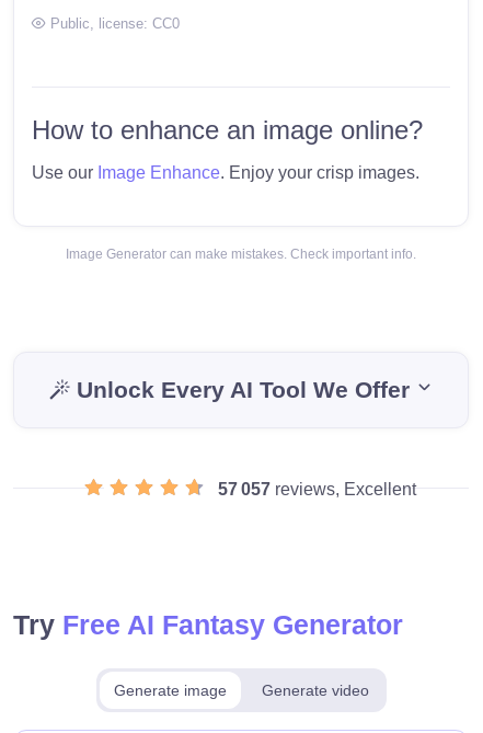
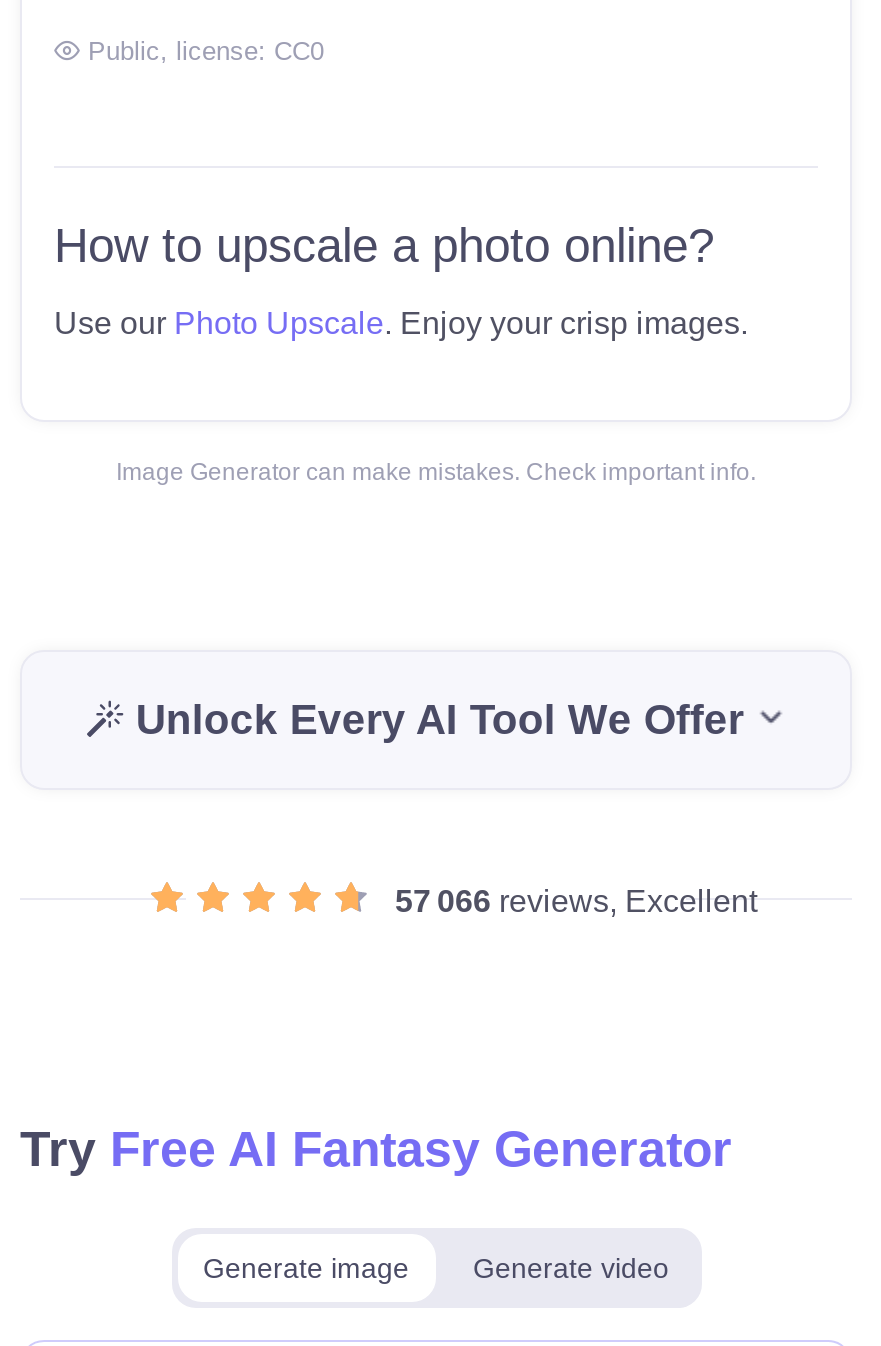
[32,115,423,144] How to enhance an image online? -> [54,217,714,271] How to upscale a photo online?
[32,163,419,181] Use our Image Enhance. Enjoy your crisp images. -> [54,305,748,339] Use our Photo Upscale. Enjoy your crisp images.
[218,479,417,498] 57 057 reviews, Excellent -> [395,883,757,917] 57 066 reviews, Excellent

